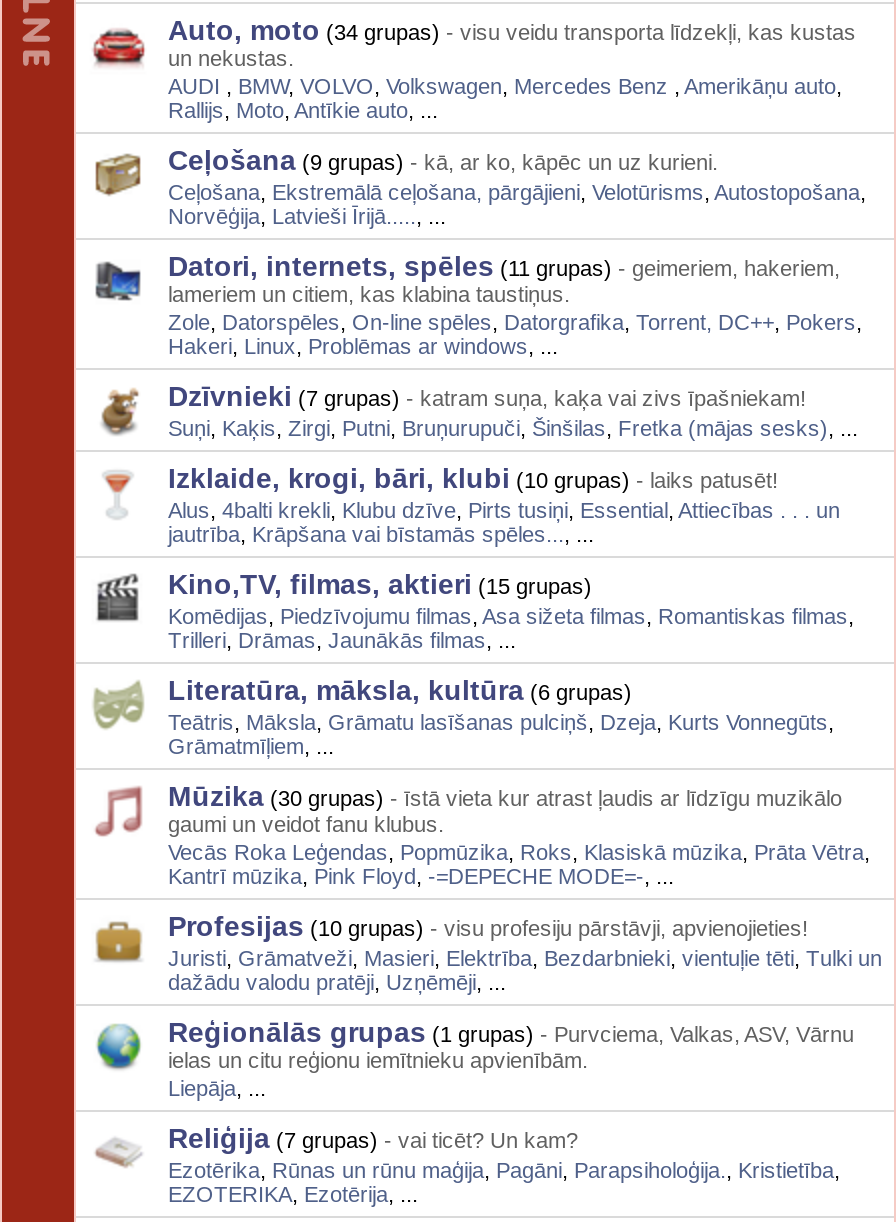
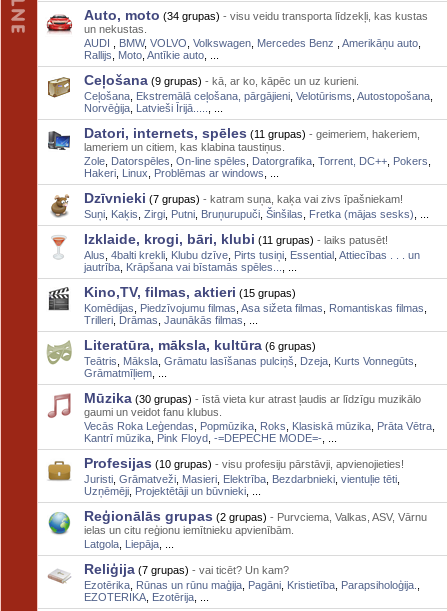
[168,462,778,494] Izklaide, krogi, bāri, klubi (10 grupas) - laiks patusēt! -> [84,231,388,247] Izklaide, krogi, bāri, klubi (11 grupas) - laiks patusēt!
[168,946,882,994] Juristi, Grāmatveži, Masieri, Elektrība, Bezdarbnieki, vientuļie tēti, Tulki un | dažādu valodu pratēji, Uzņēmēji, ... -> [84,473,400,497] Juristi, Grāmatveži, Masieri, Elektrība, Bezdarbnieki, vientuļie tēti, | Uzņēmēji, Projektētāji un būvnieki, ...
[168,1016,854,1048] Reģionālās grupas (1 grupas) - Purvciema, Valkas, ASV, Vārnu -> [84,508,427,524] Reģionālās grupas (2 grupas) - Purvciema, Valkas, ASV, Vārnu
[168,1076,266,1100] Liepāja, ... -> [84,538,174,550] Latgola, Liepāja, ...
[168,1158,840,1182] Ezotērika, Rūnas un rūnu maģija, Pagāni, Parapsiholoģija., Kristietība, -> [84,579,420,591] Ezotērika, Rūnas un rūnu maģija, Pagāni, Kristietība, Parapsiholoģija.,

